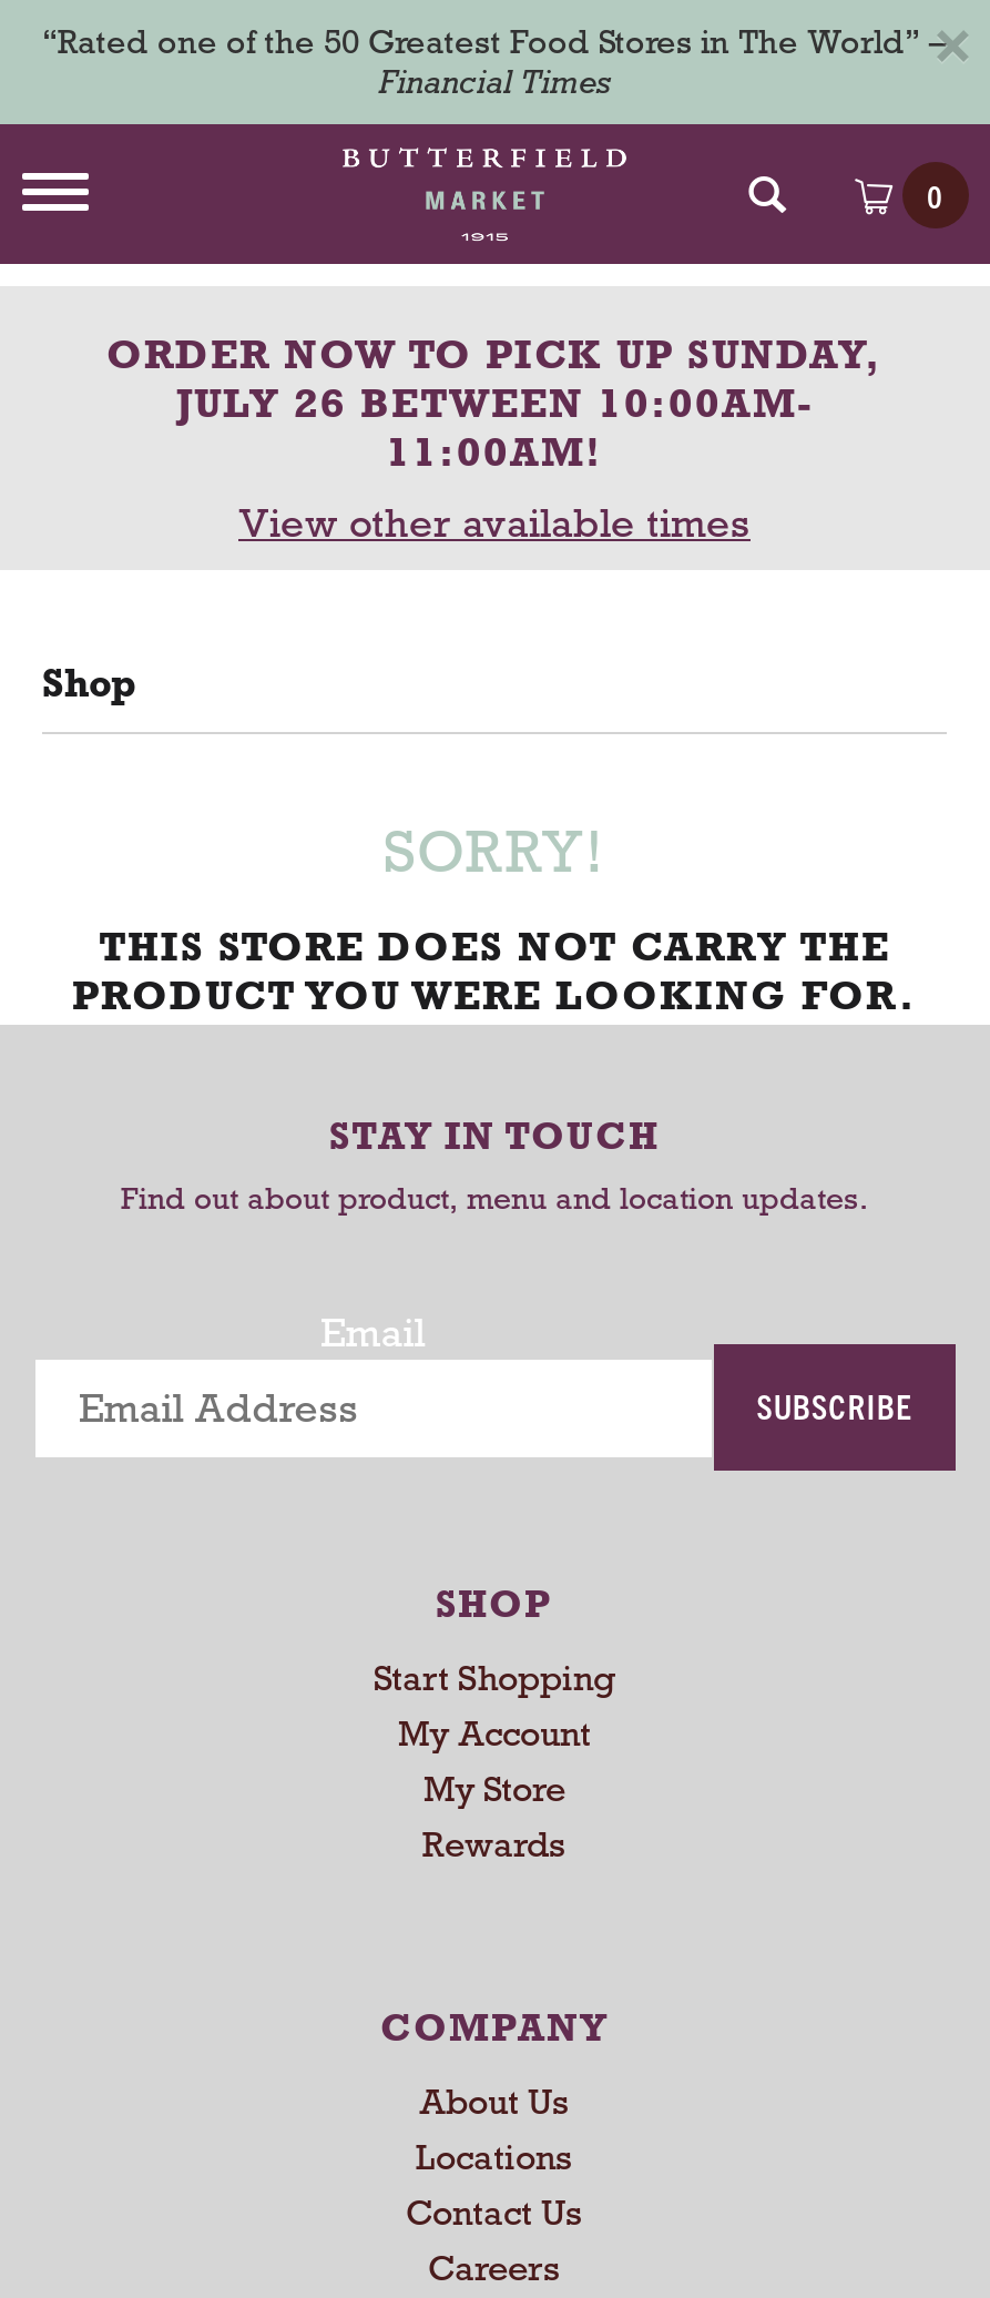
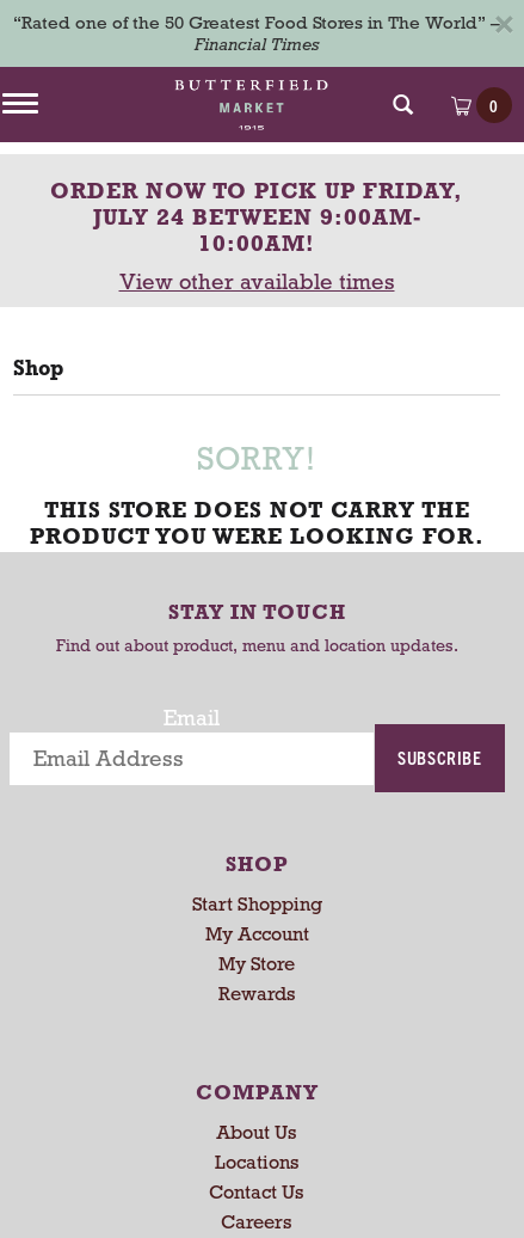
[106,331,882,477] ORDER NOW TO PICK UP SUNDAY, | JULY 26 BETWEEN 10:00AM- | 11:00AM! -> [50,178,463,257] ORDER NOW TO PICK UP FRIDAY, | JULY 24 BETWEEN 9:00AM- | 10:00AM!

